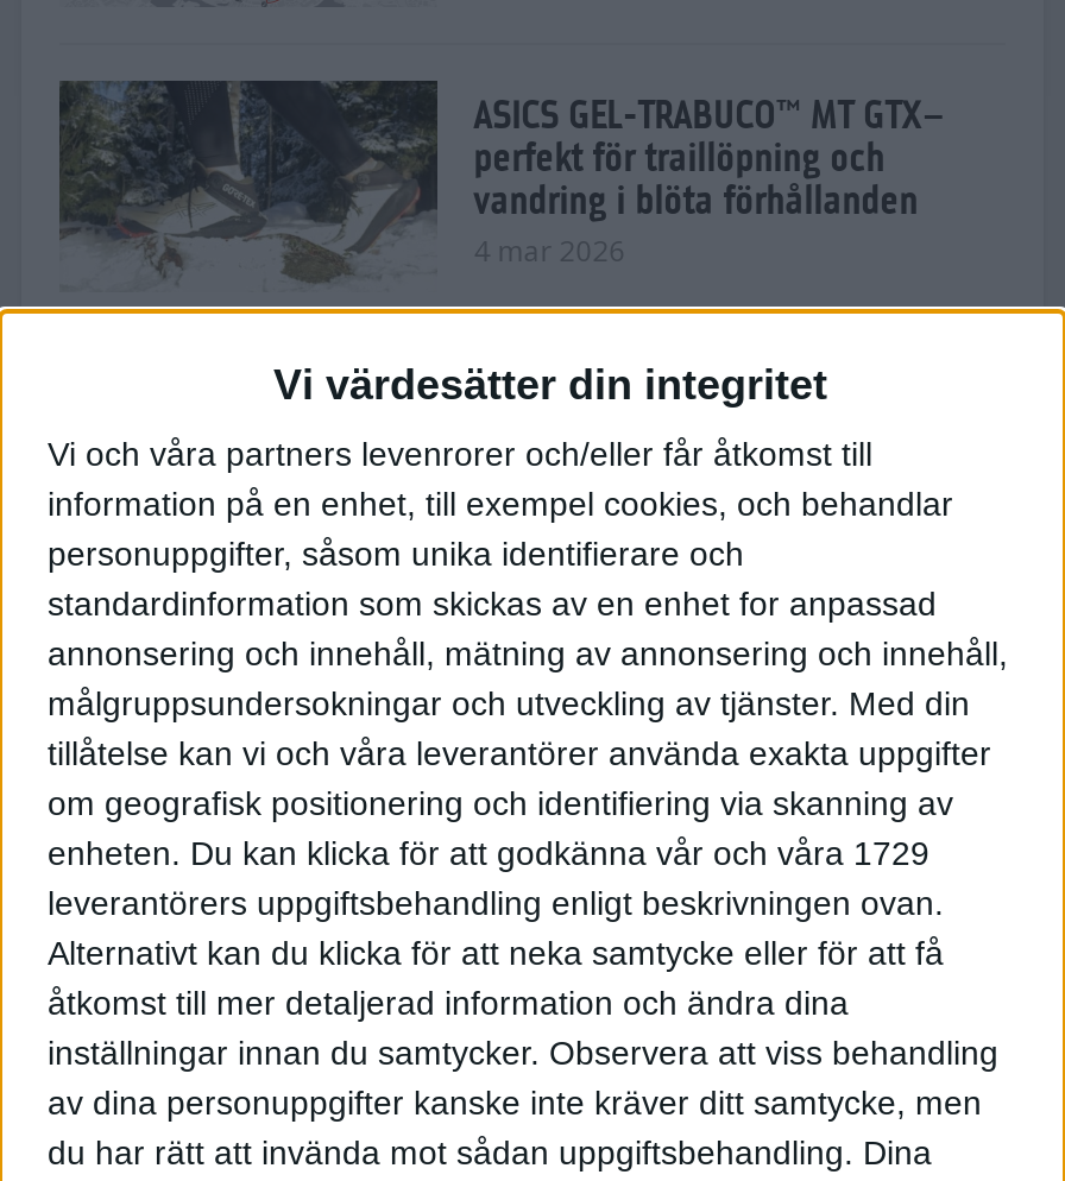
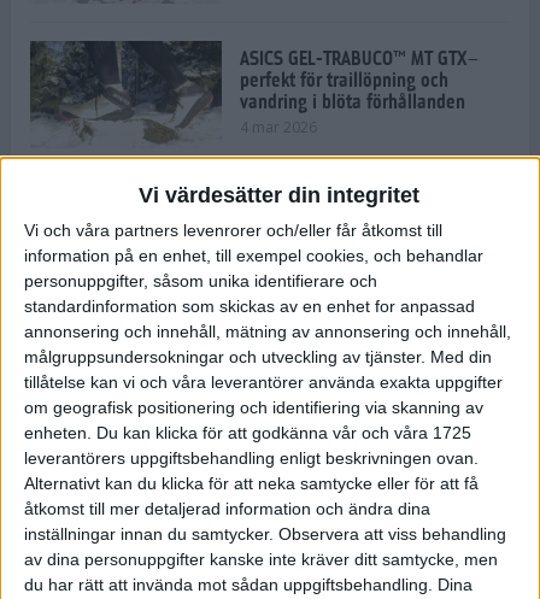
[48,835,929,873] enheten. Du kan klicka för att godkänna vår och våra 1729 -> [24,424,471,443] enheten. Du kan klicka för att godkänna vår och våra 1725

